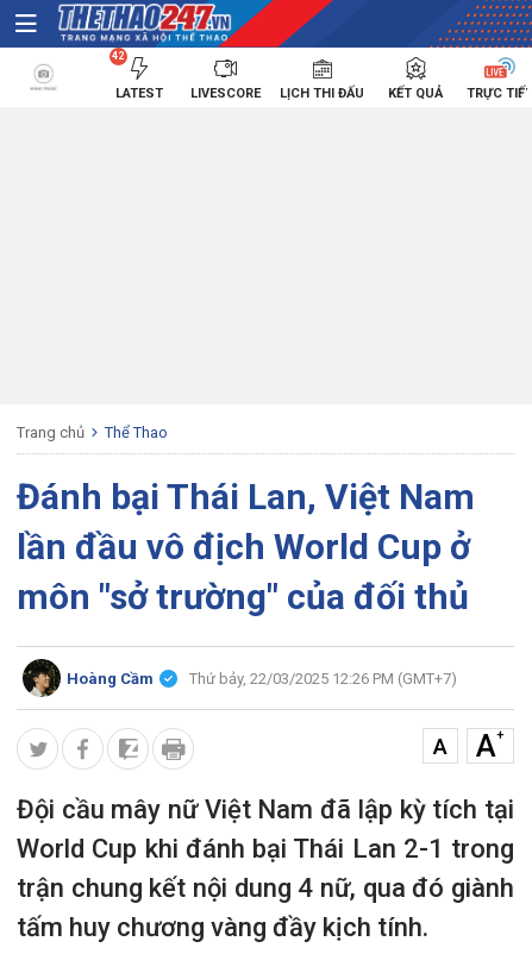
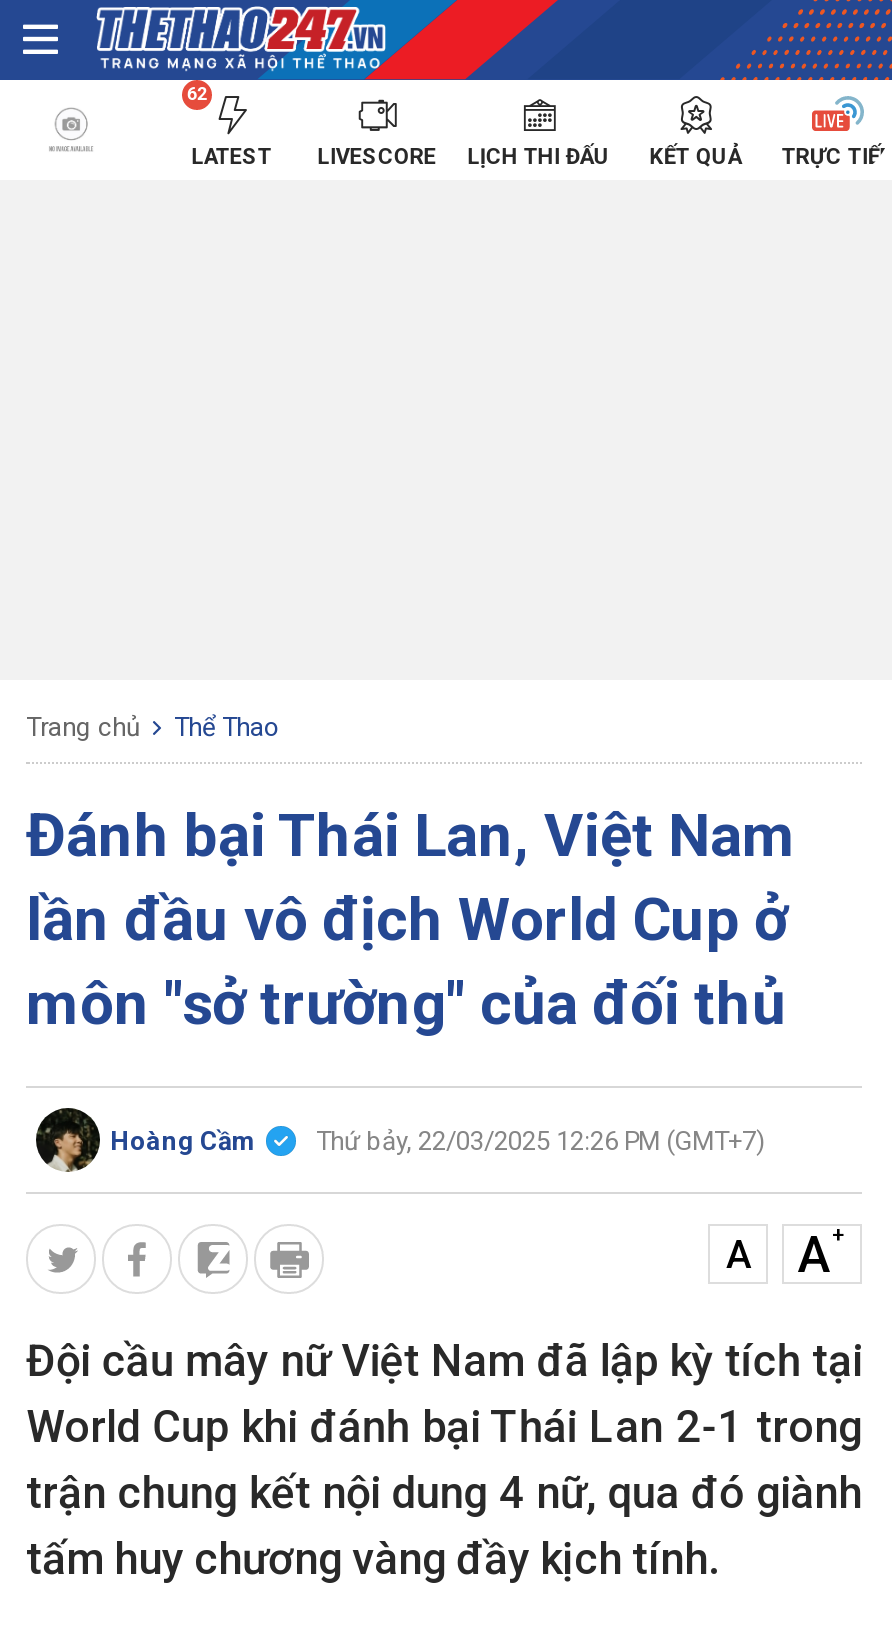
[112,50,124,62] 42 -> [187,84,207,104] 62

